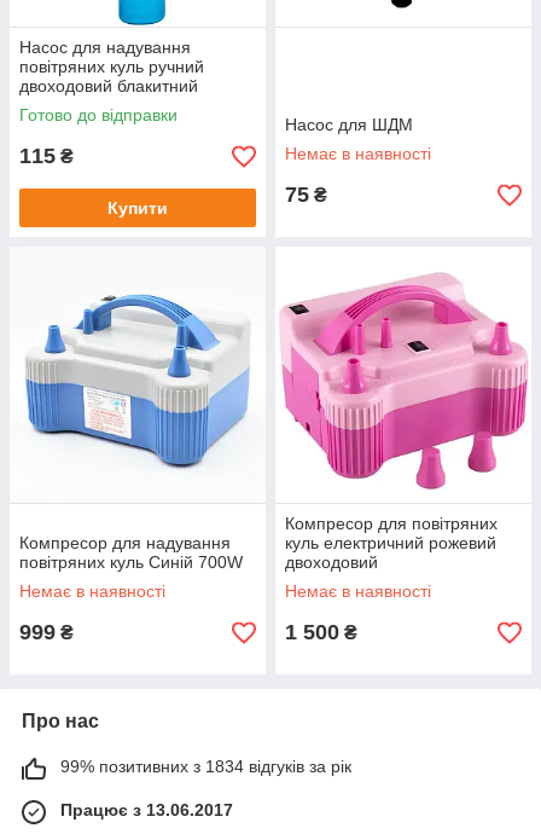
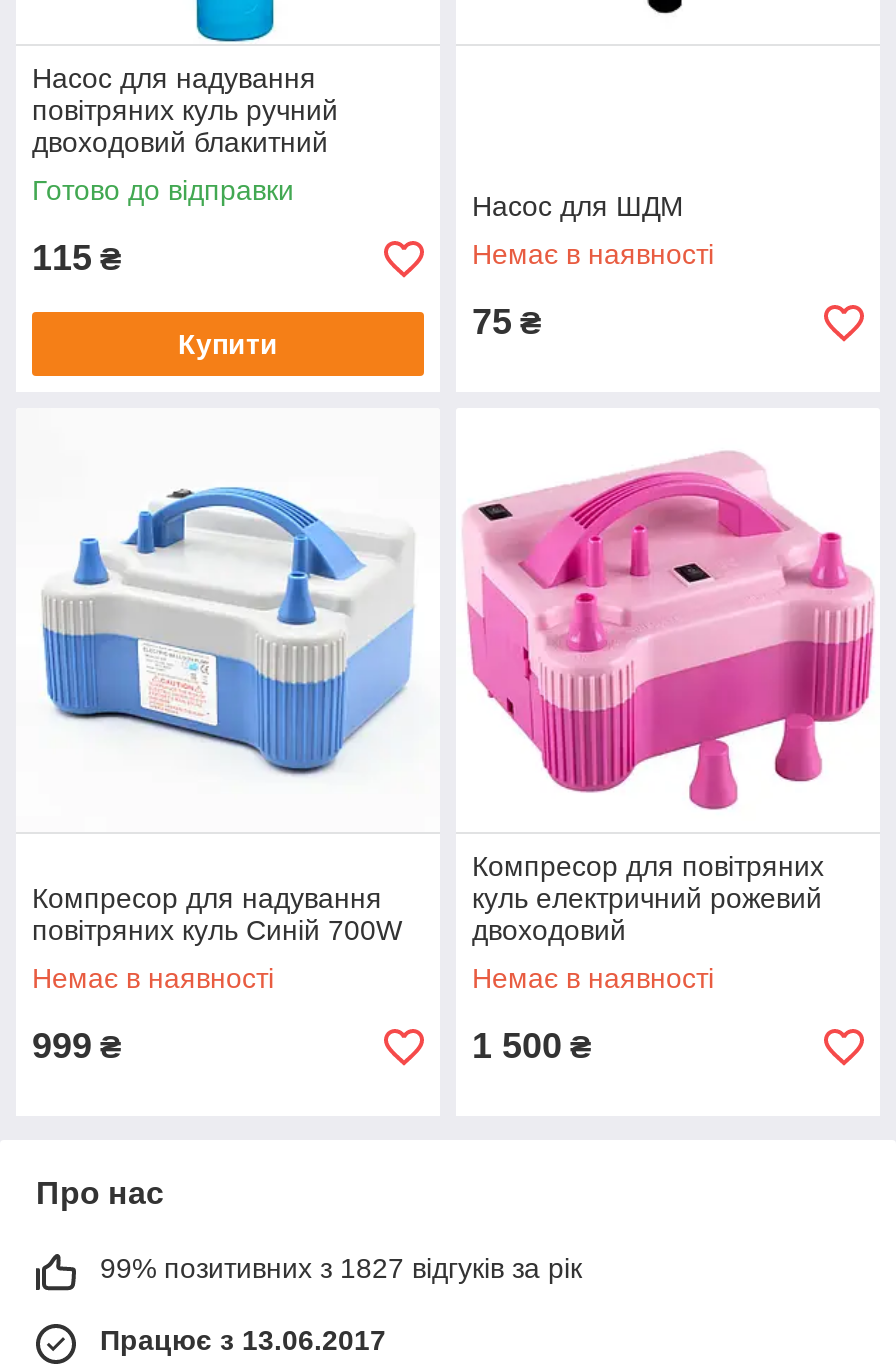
[60,757,351,776] 99% позитивних з 1834 відгуків за рік -> [100,1252,582,1284] 99% позитивних з 1827 відгуків за рік

